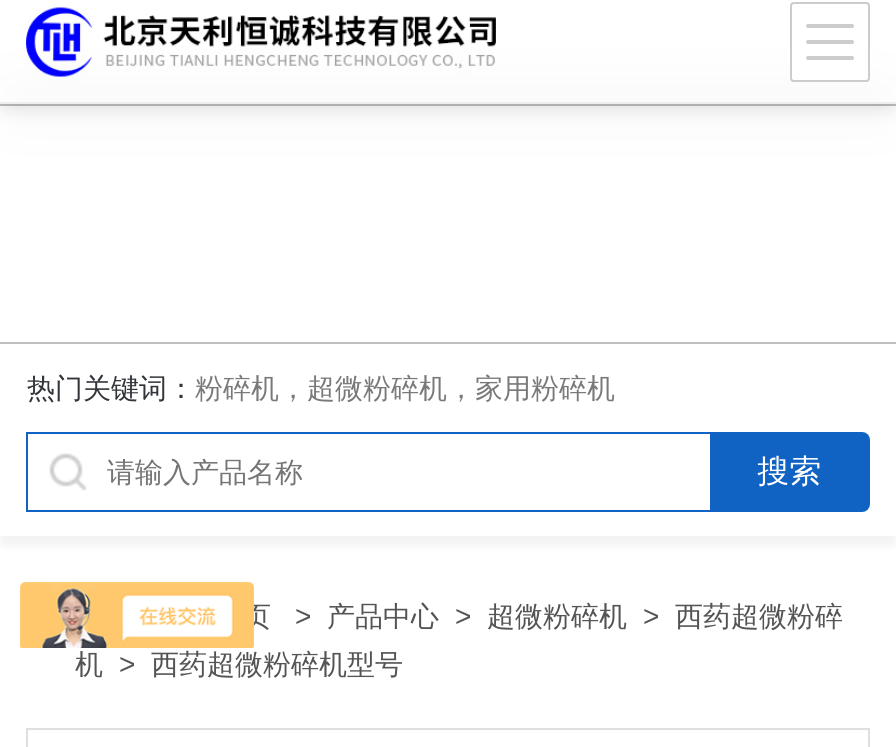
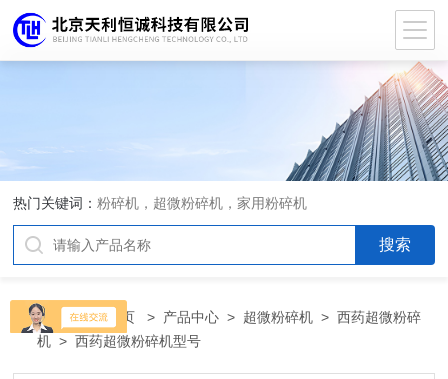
none -> [3,62,445,182] [image]

